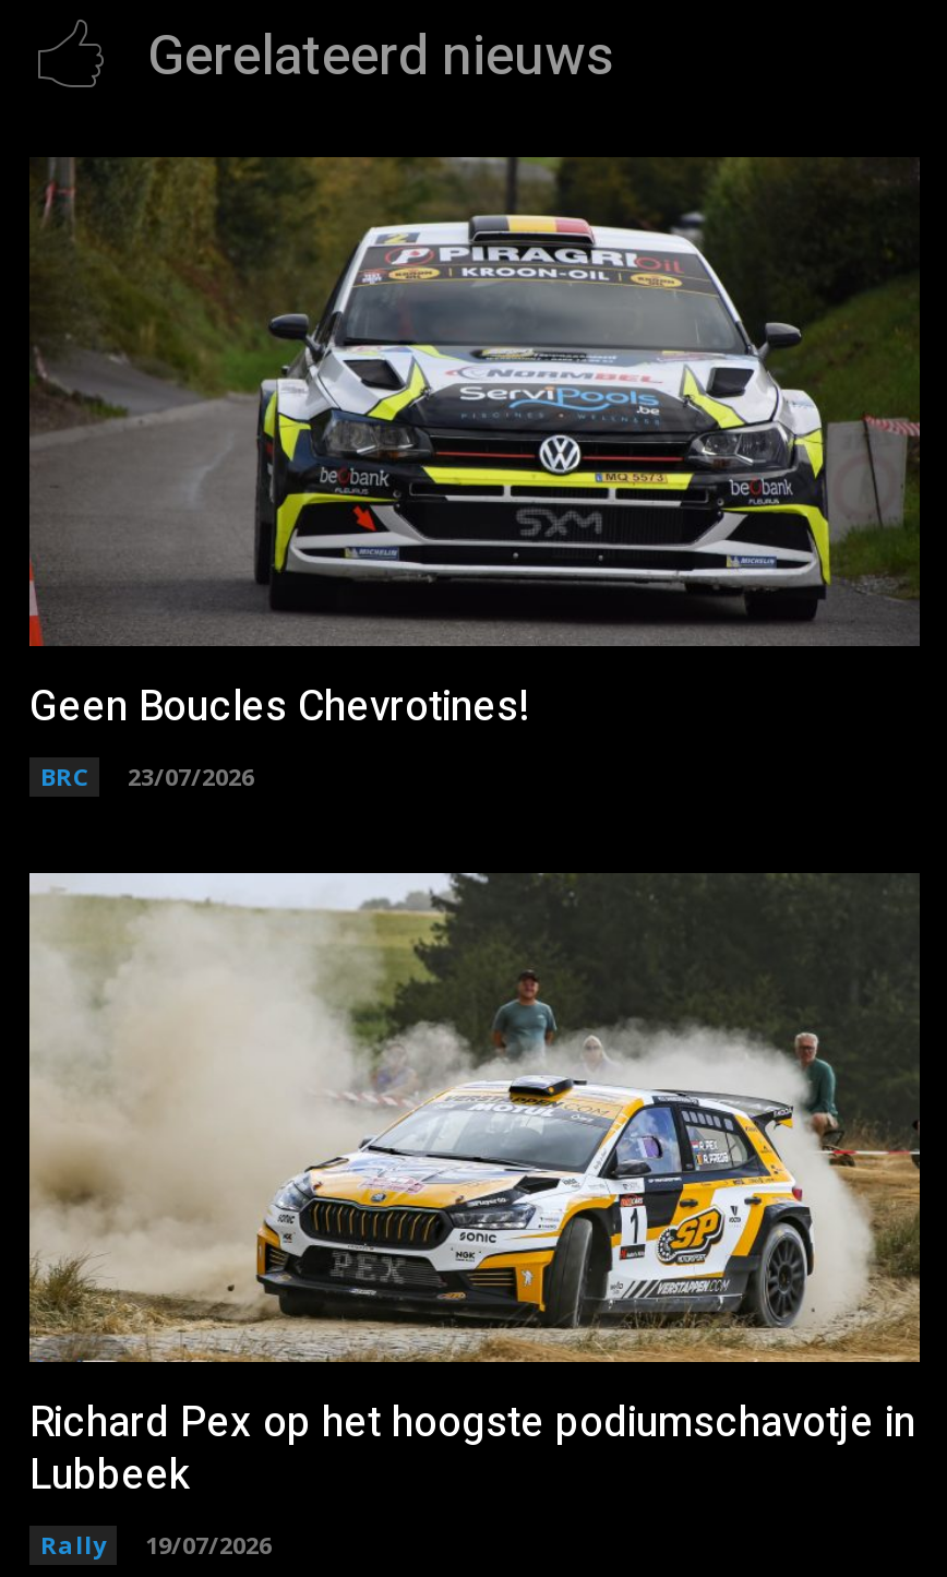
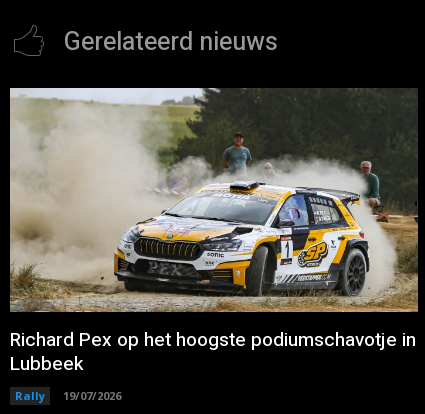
[27,157,920,792] [image] | Geen Boucles Chevrotines! | BRC | 23/07/2026 -> none

